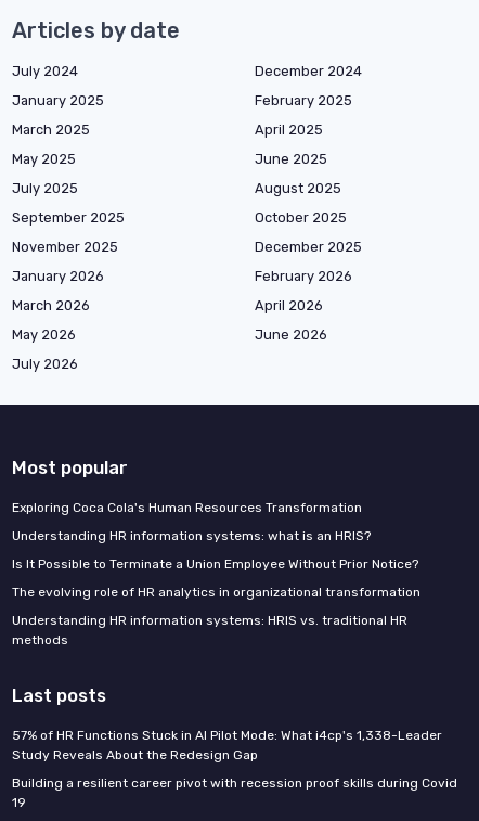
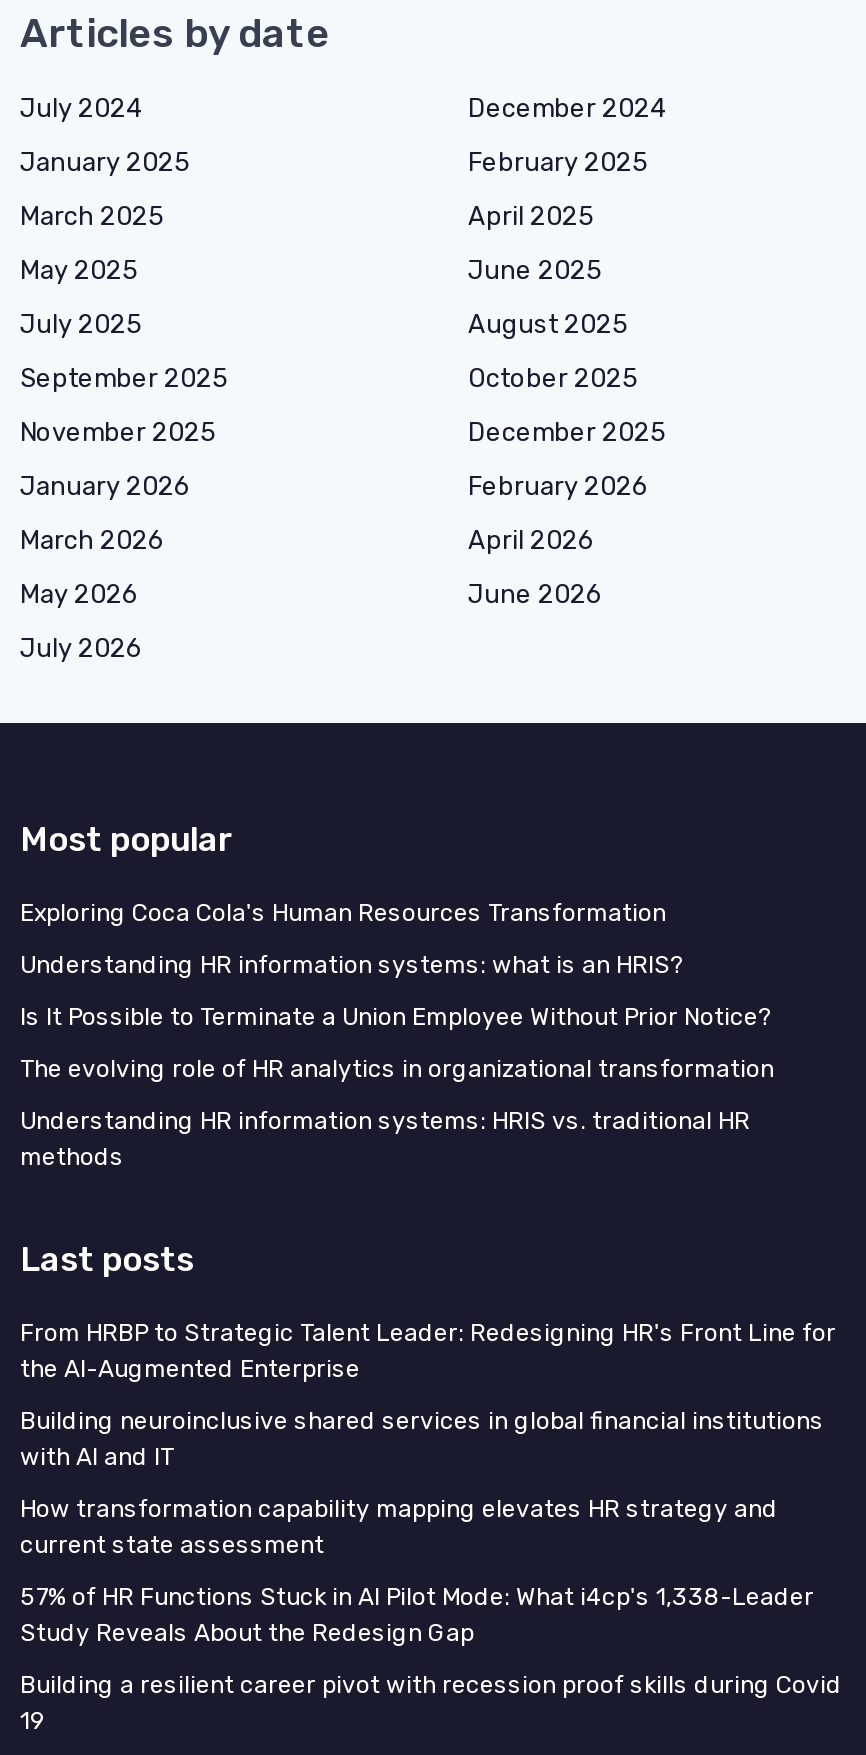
none -> [20,1319,836,1559] From HRBP to Strategic Talent Leader: Redesigning HR's Front Line for | the AI-Augmented Enterprise | Building neuroinclusive shared services in global financial institutions | with AI and IT | How transformation capability mapping elevates HR strategy and | current state assessment

